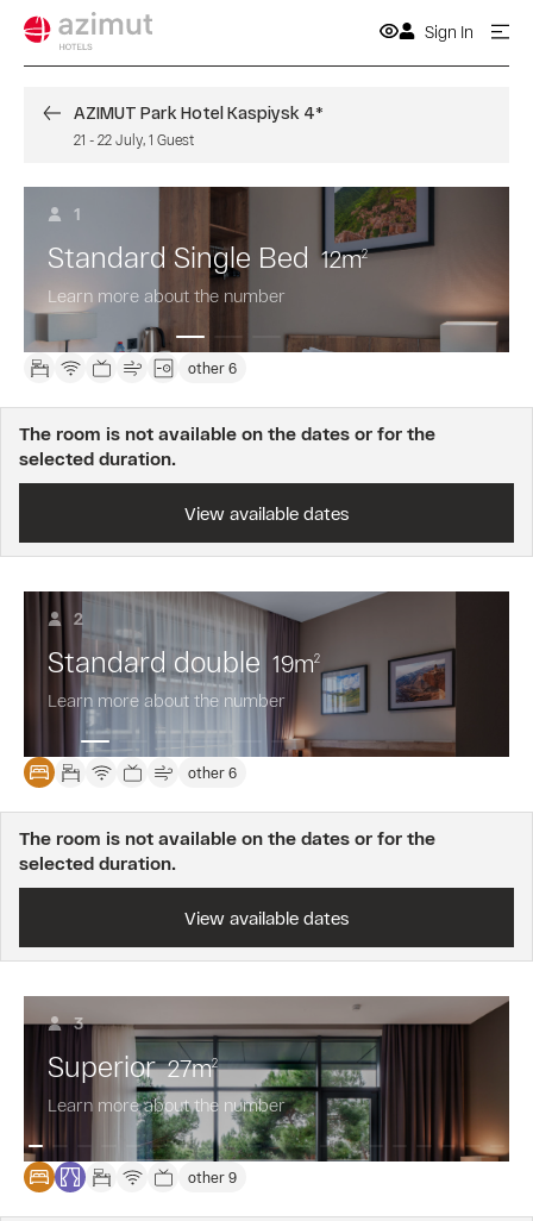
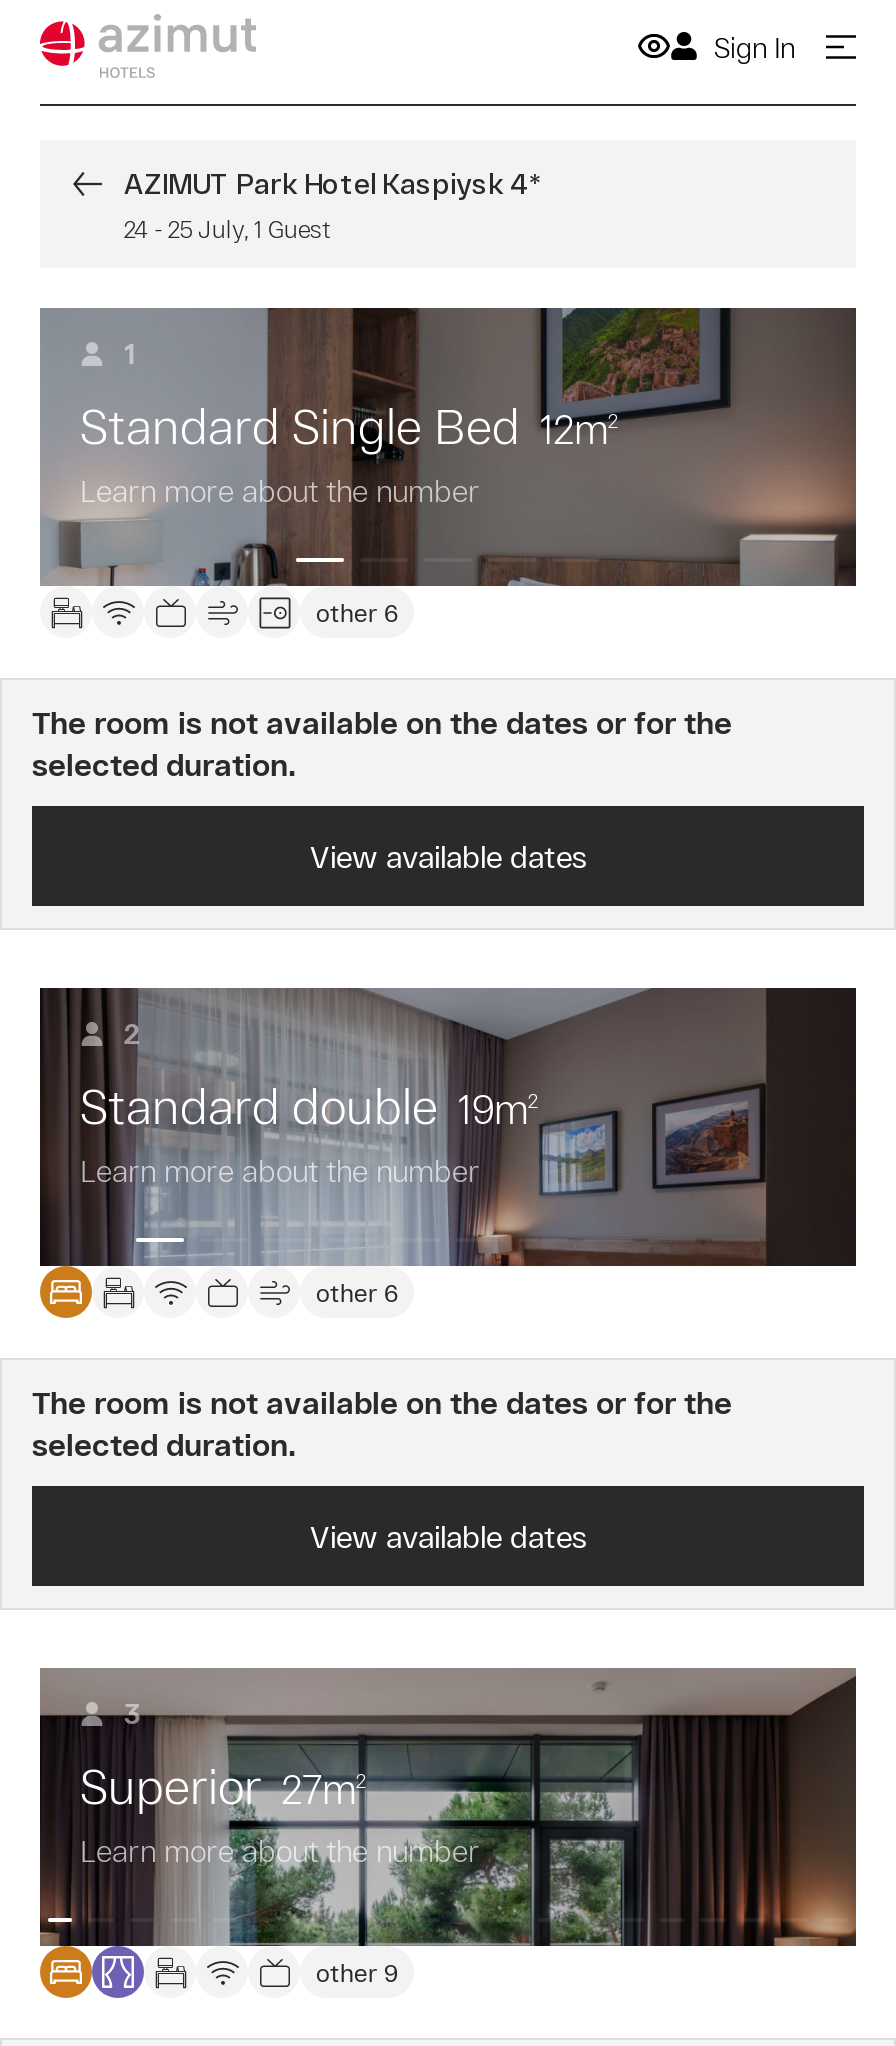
[74,131,194,148] 21 - 22 July, 1 Guest -> [124,214,330,242] 24 - 25 July, 1 Guest

